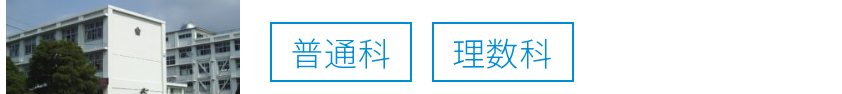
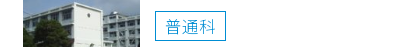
[452,28,553,76] 理数科 -> none

